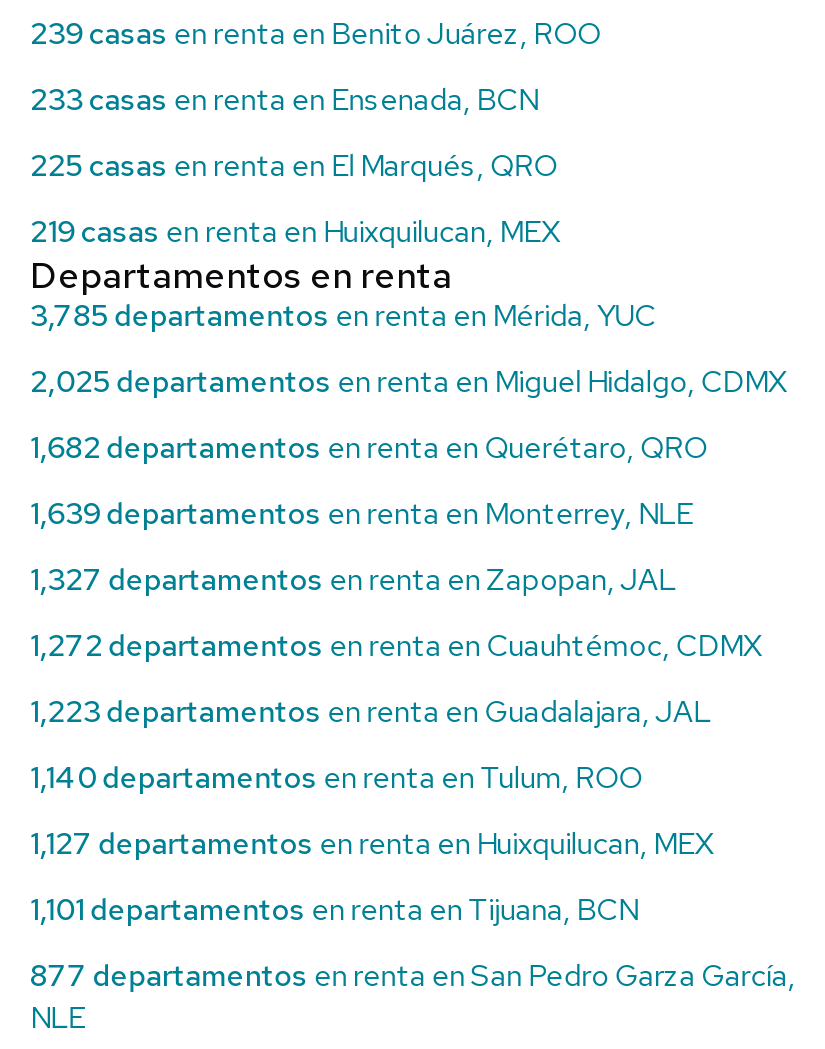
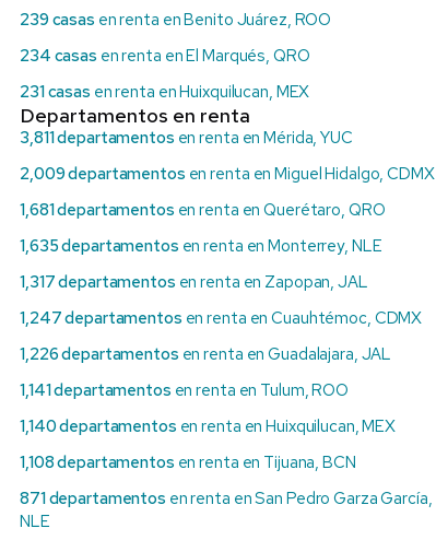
[30,79,561,251] 233 casas en renta en Ensenada, BCN | 225 casas en renta en El Marqués, QRO | 219 casas en renta en Huixquilucan, MEX -> [20,44,310,102] 234 casas en renta en El Marqués, QRO | 231 casas en renta en Huixquilucan, MEX
[30,295,656,335] 3,785 departamentos en renta en Mérida, YUC -> [20,126,353,148] 3,811 departamentos en renta en Mérida, YUC
[30,361,788,401] 2,025 departamentos en renta en Miguel Hidalgo, CDMX -> [20,163,435,184] 2,009 departamentos en renta en Miguel Hidalgo, CDMX
[30,427,707,467] 1,682 departamentos en renta en Querétaro, QRO -> [20,199,385,220] 1,681 departamentos en renta en Querétaro, QRO
[30,493,693,533] 1,639 departamentos en renta en Monterrey, NLE -> [20,235,382,257] 1,635 departamentos en renta en Monterrey, NLE
[30,559,675,599] 1,327 departamentos en renta en Zapopan, JAL -> [20,271,368,293] 1,317 departamentos en renta en Zapopan, JAL
[30,625,763,665] 1,272 departamentos en renta en Cuauhtémoc, CDMX -> [20,307,422,329] 1,247 departamentos en renta en Cuauhtémoc, CDMX
[30,691,711,731] 1,223 departamentos en renta en Guadalajara, JAL -> [20,343,392,365] 1,226 departamentos en renta en Guadalajara, JAL
[30,757,642,797] 1,140 departamentos en renta en Tulum, ROO -> [20,379,349,401] 1,141 departamentos en renta en Tulum, ROO
[30,823,714,863] 1,127 departamentos en renta en Huixquilucan, MEX -> [20,415,396,437] 1,140 departamentos en renta en Huixquilucan, MEX
[30,889,637,929] 1,101 departamentos en renta en Tijuana, BCN -> [20,451,356,473] 1,108 departamentos en renta en Tijuana, BCN
[30,955,795,995] 877 departamentos en renta en San Pedro Garza García, -> [20,487,432,509] 871 departamentos en renta en San Pedro Garza García,

